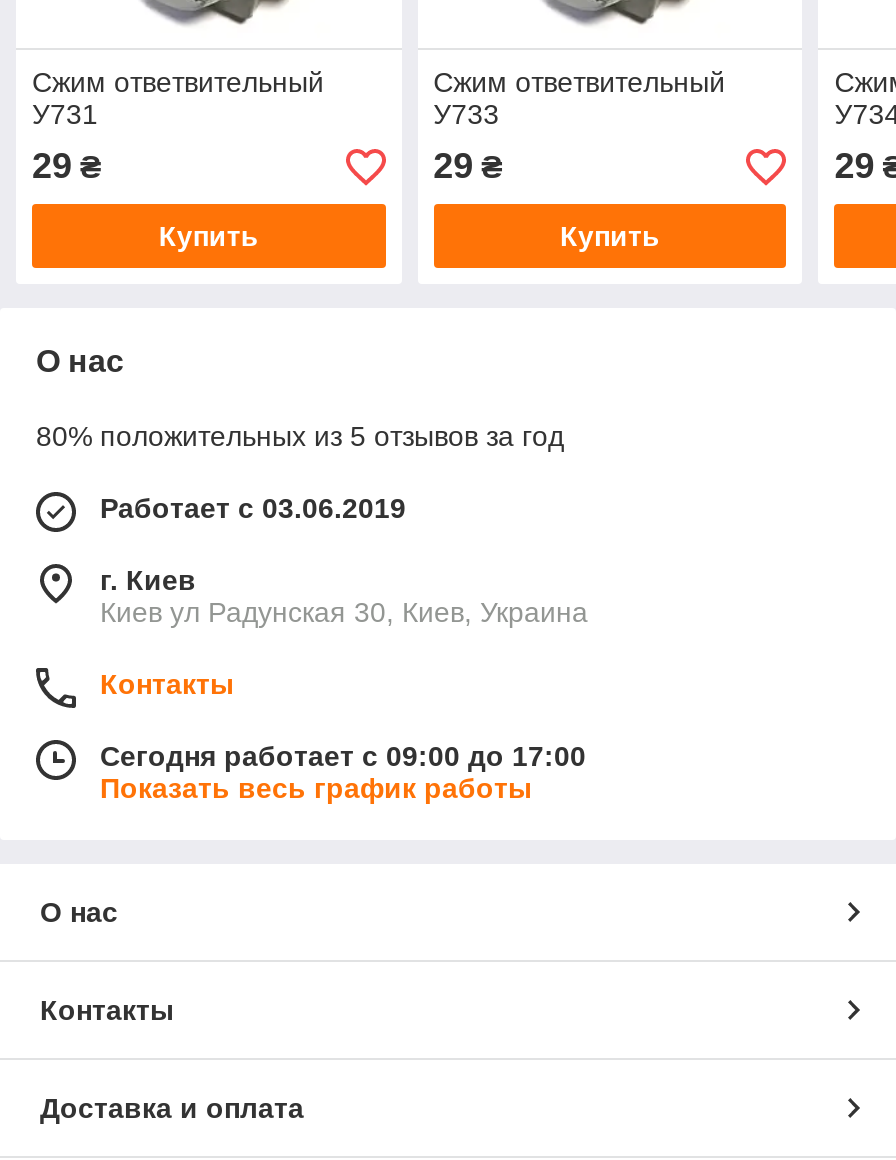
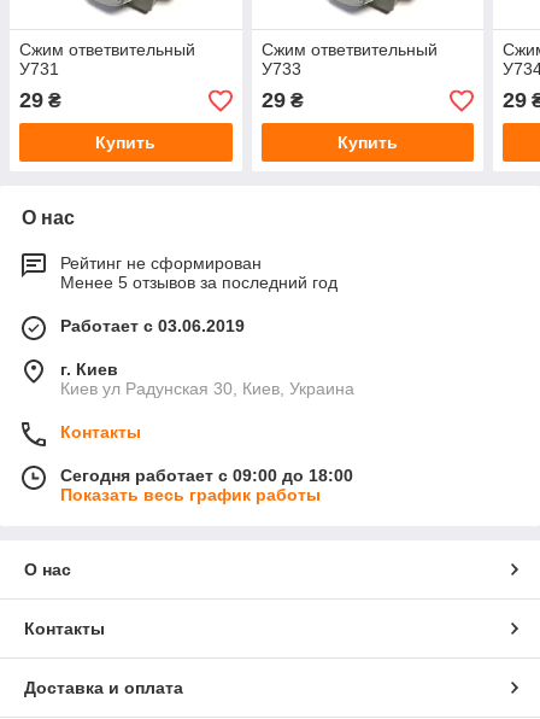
[36,421,564,453] 80% положительных из 5 отзывов за год -> [60,254,337,292] Рейтинг не сформирован | Менее 5 отзывов за последний год
[100,741,586,773] Сегодня работает с 09:00 до 17:00 -> [60,466,353,485] Сегодня работает с 09:00 до 18:00

